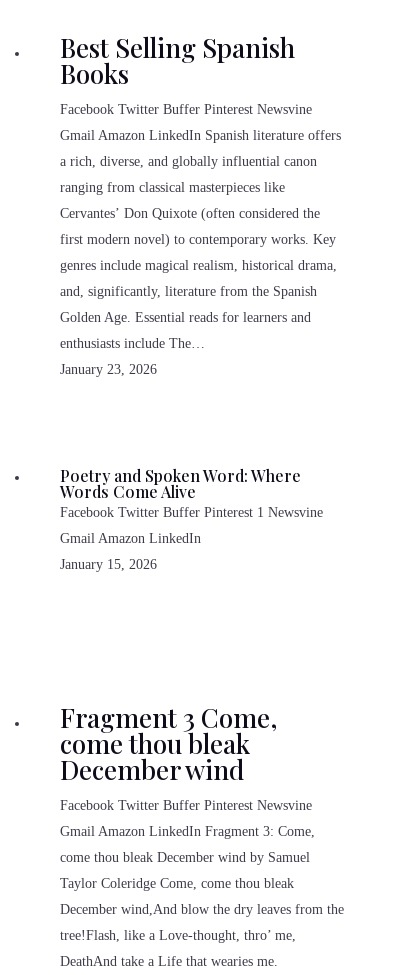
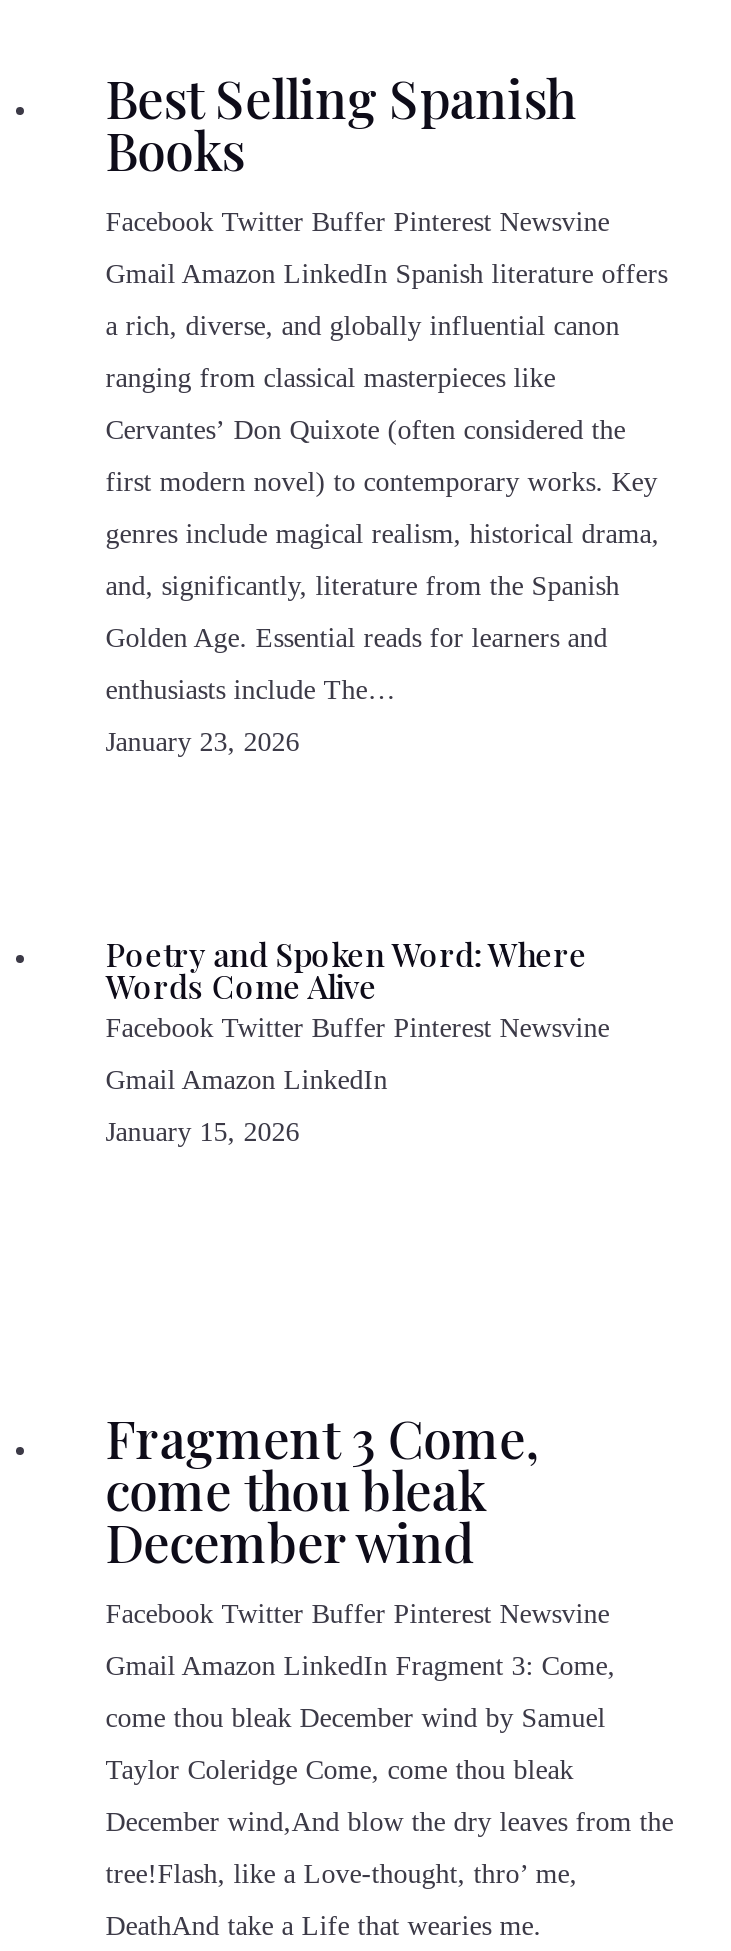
[60,505,323,520] Facebook Twitter Buffer Pinterest 1 Newsvine -> [106,1013,610,1043] Facebook Twitter Buffer Pinterest Newsvine

